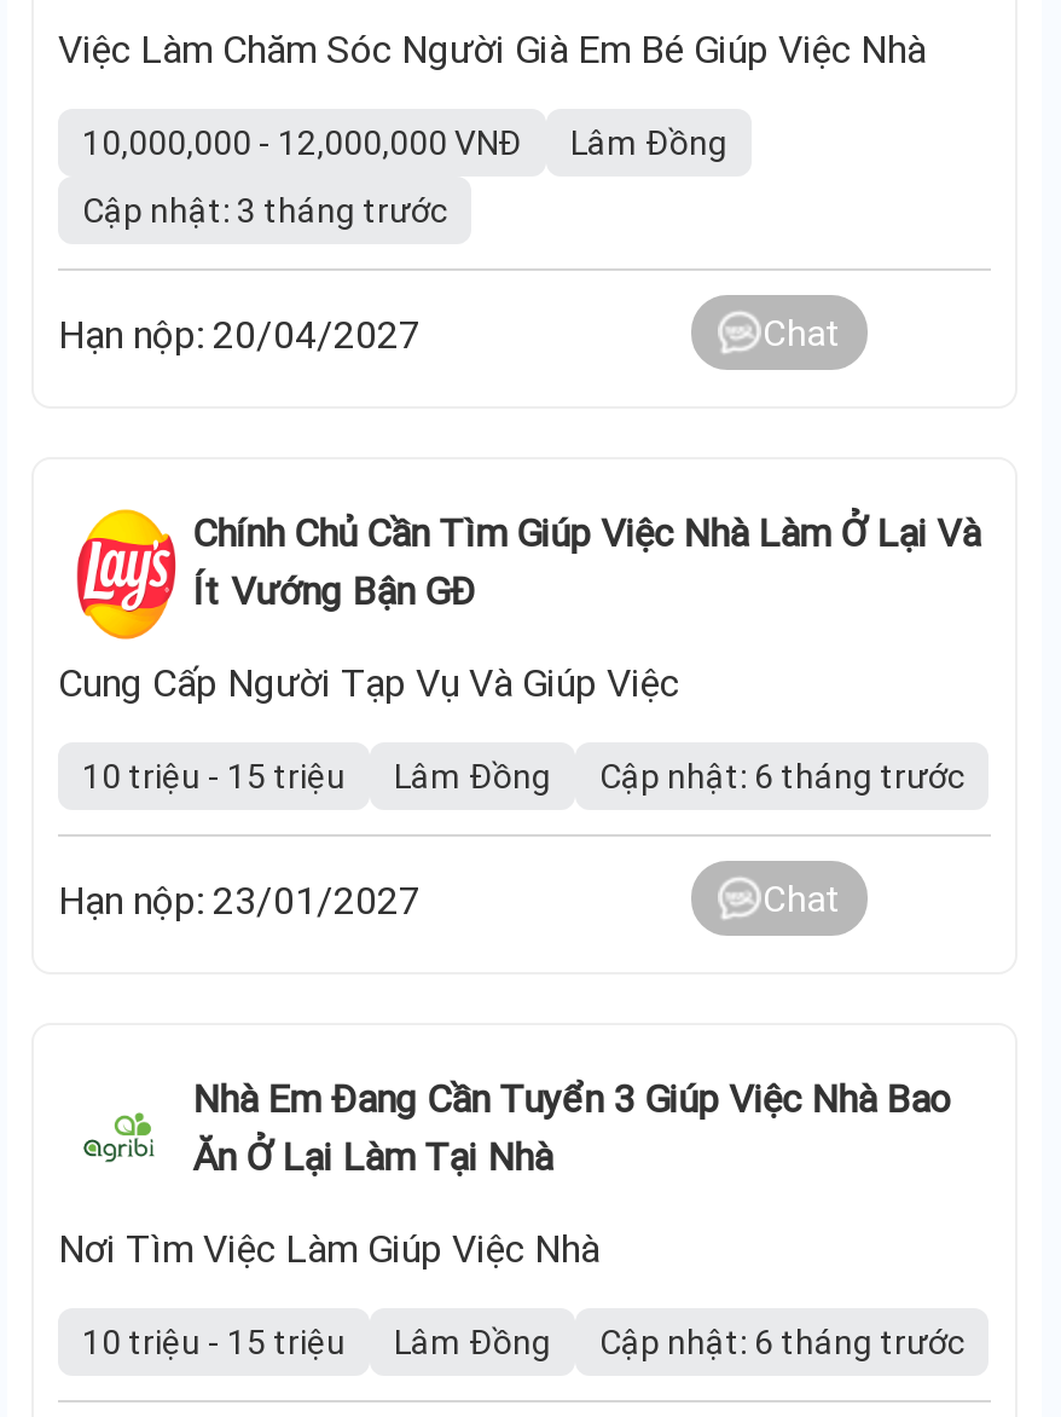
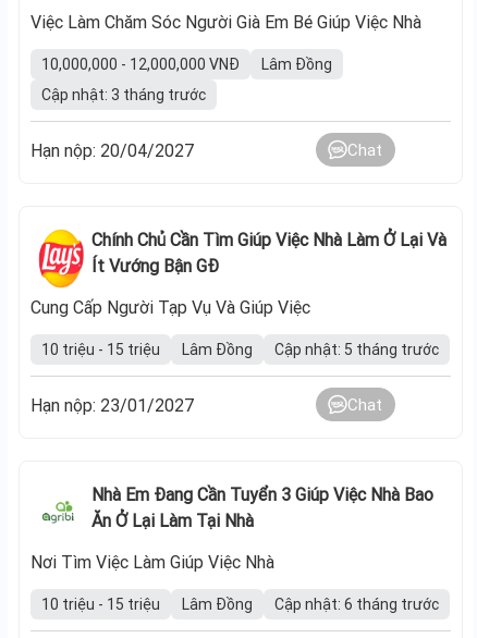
[599,754,964,798] Cập nhật: 6 tháng trước -> [274,340,439,359] Cập nhật: 5 tháng trước

